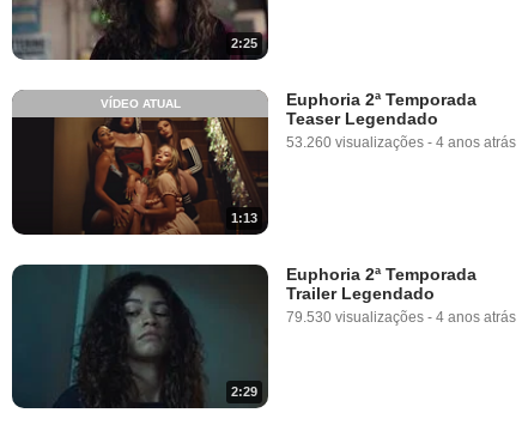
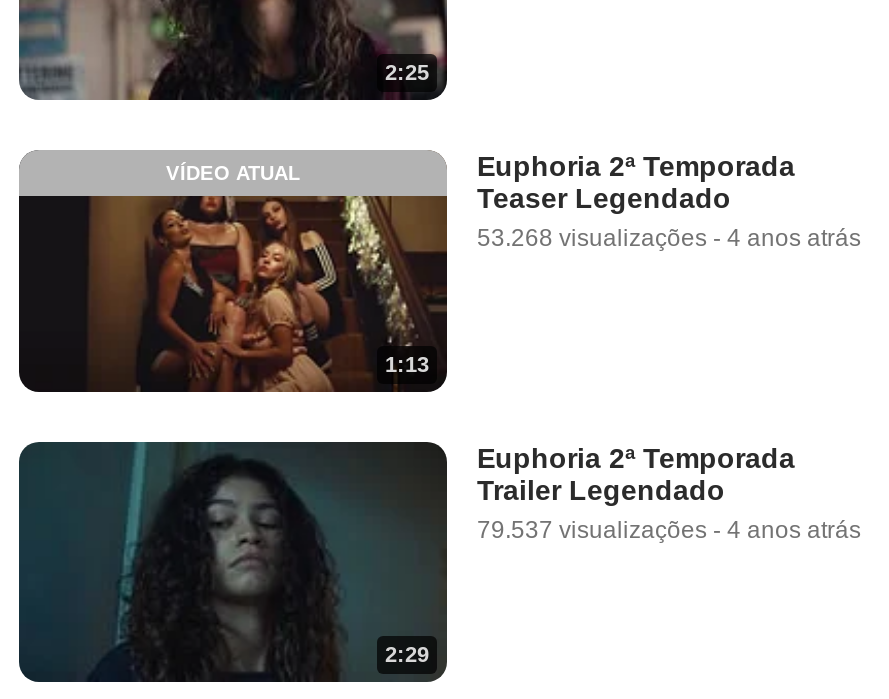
[286,134,516,151] 53.260 visualizações - 4 anos atrás -> [477,225,861,253] 53.268 visualizações - 4 anos atrás
[286,309,516,325] 79.530 visualizações - 4 anos atrás -> [477,515,861,543] 79.537 visualizações - 4 anos atrás

